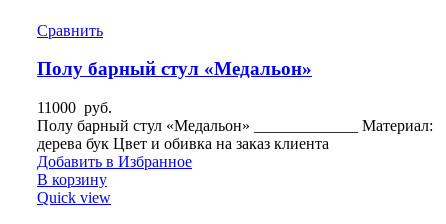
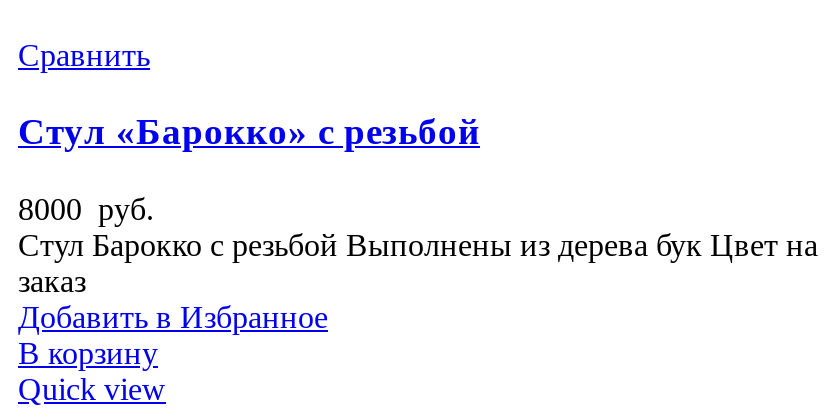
[37,58,312,79] Полу барный стул «Медальон» -> [18,111,480,153] Стул «Барокко» с резьбой
[37,99,433,152] 11000 руб. | Полу барный стул «Медальон» _____________ Материал: | дерева бук Цвет и обивка на заказ клиента -> [18,192,818,298] 8000 руб. | Стул Барокко с резьбой Выполнены из дерева бук Цвет на | заказ

